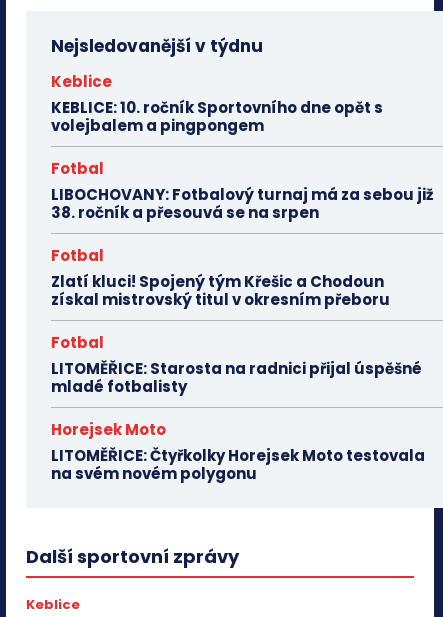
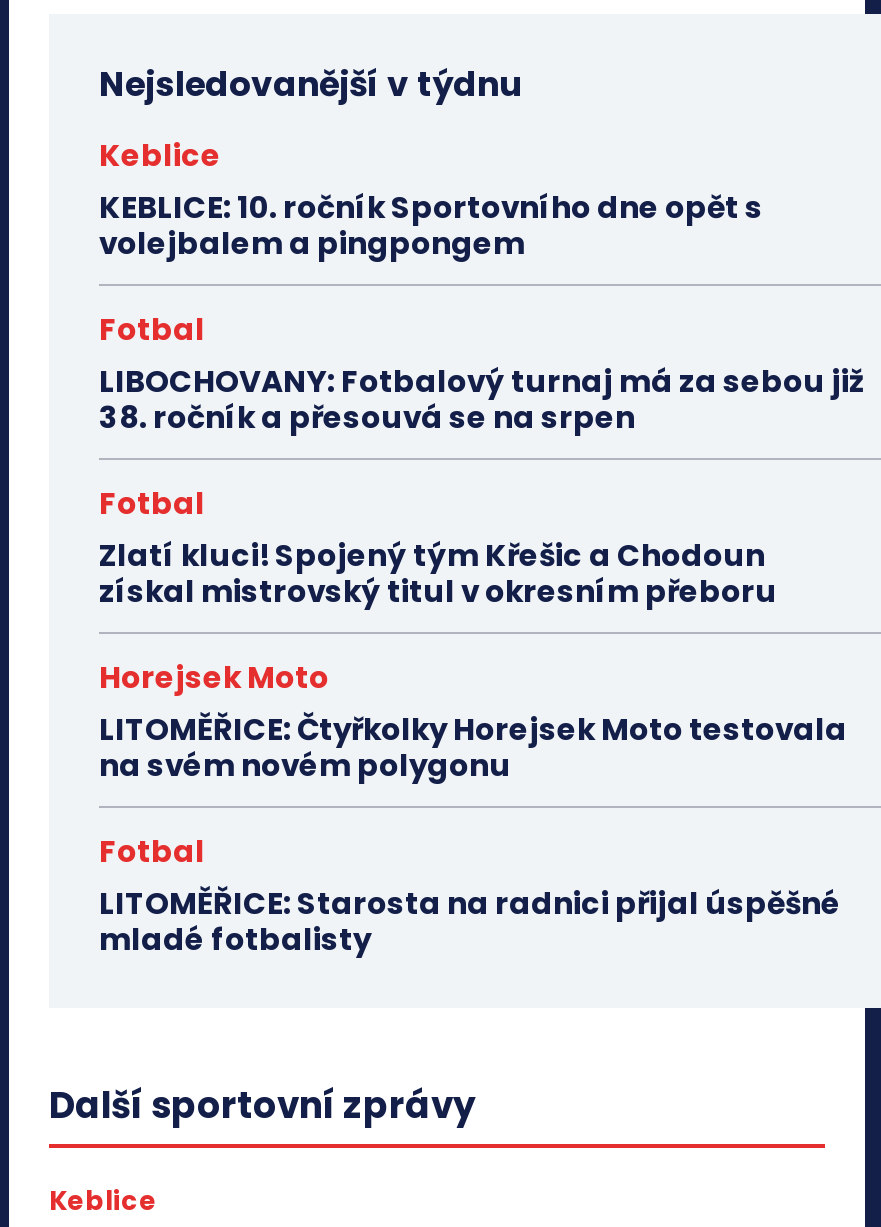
moved [51,332,422,397] -> [99,830,841,960]: Fotbal | LITOMĚŘICE: Starosta na radnici přijal úspěšné | mladé fotbalisty
moved [51,419,425,484] -> [99,656,847,786]: Horejsek Moto | LITOMĚŘICE: Čtyřkolky Horejsek Moto testovala | na svém novém polygonu

